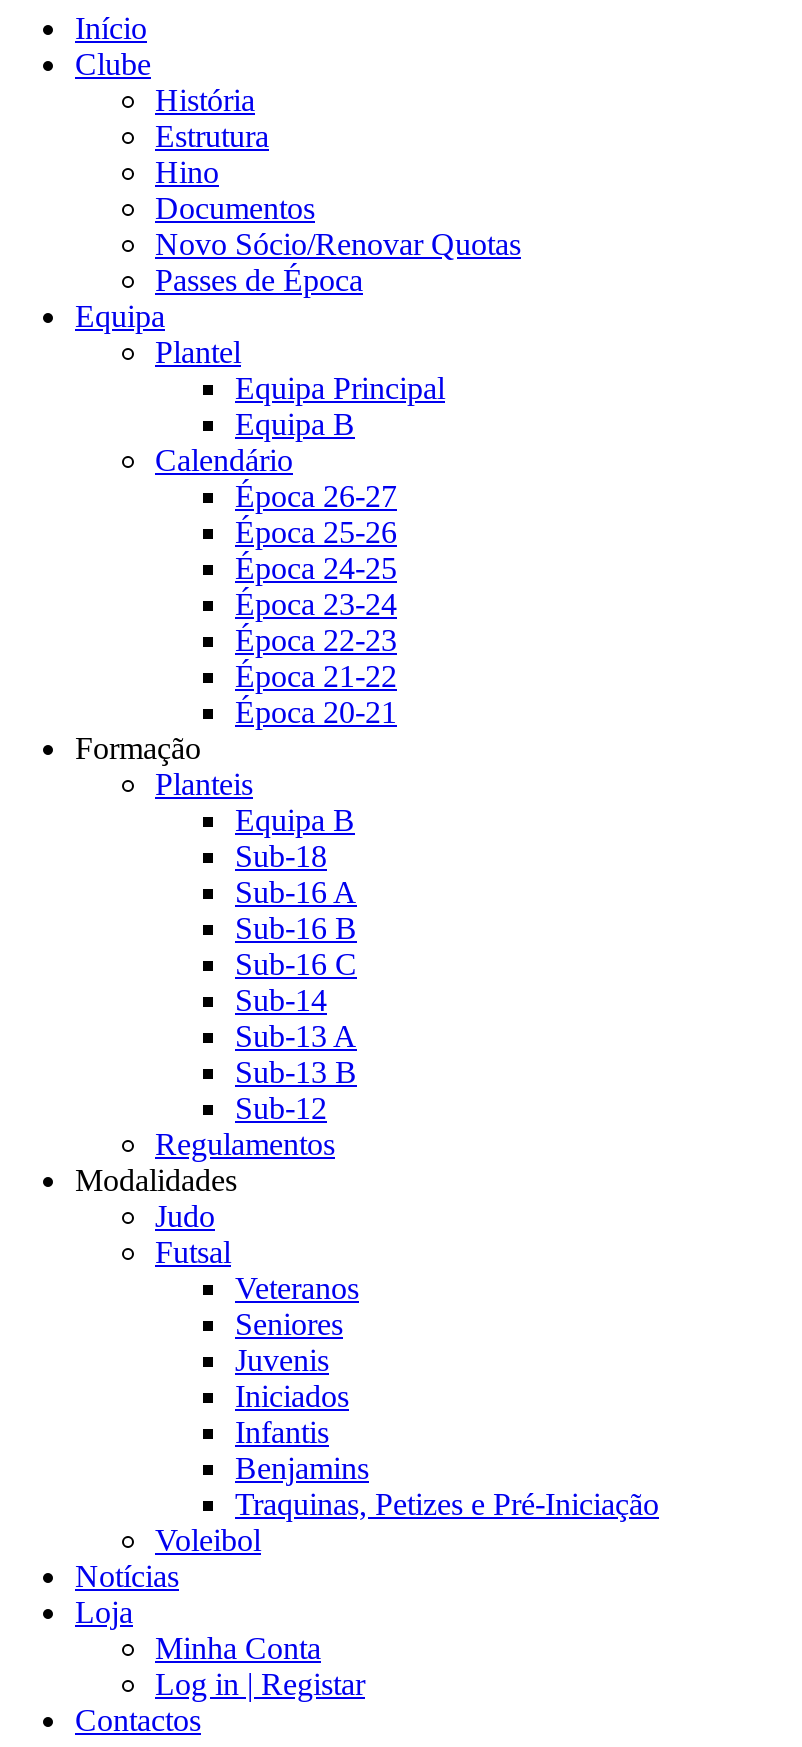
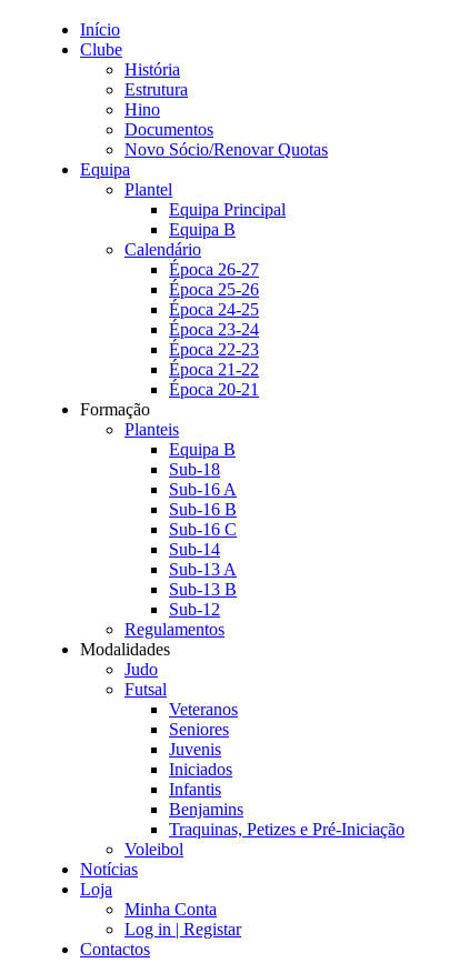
[155,263,363,297] Passes de Época -> none

